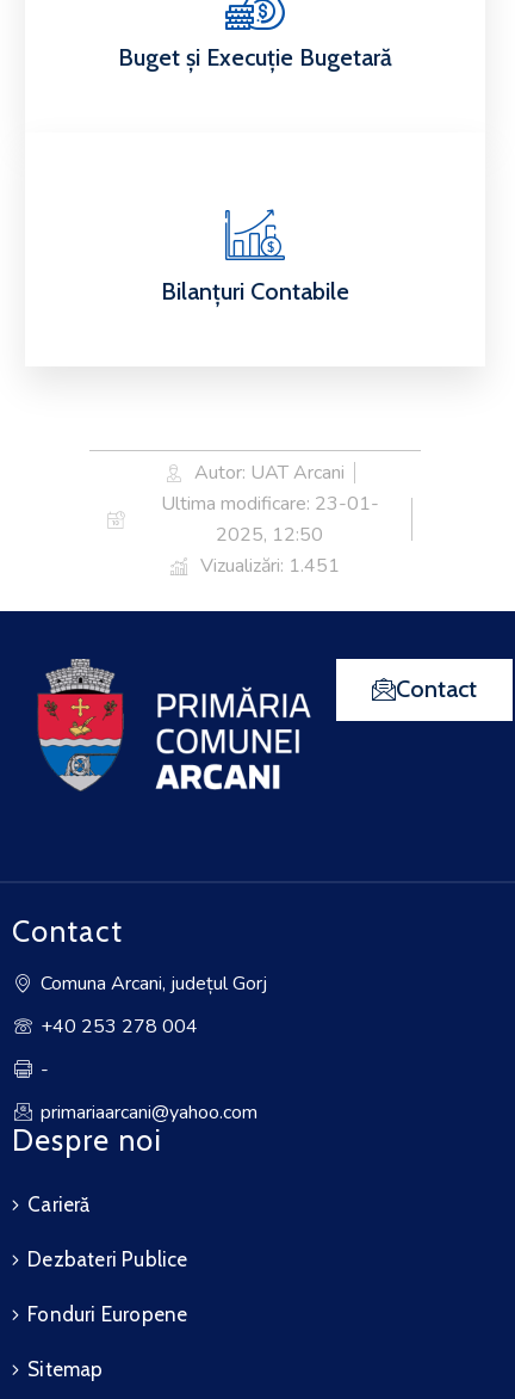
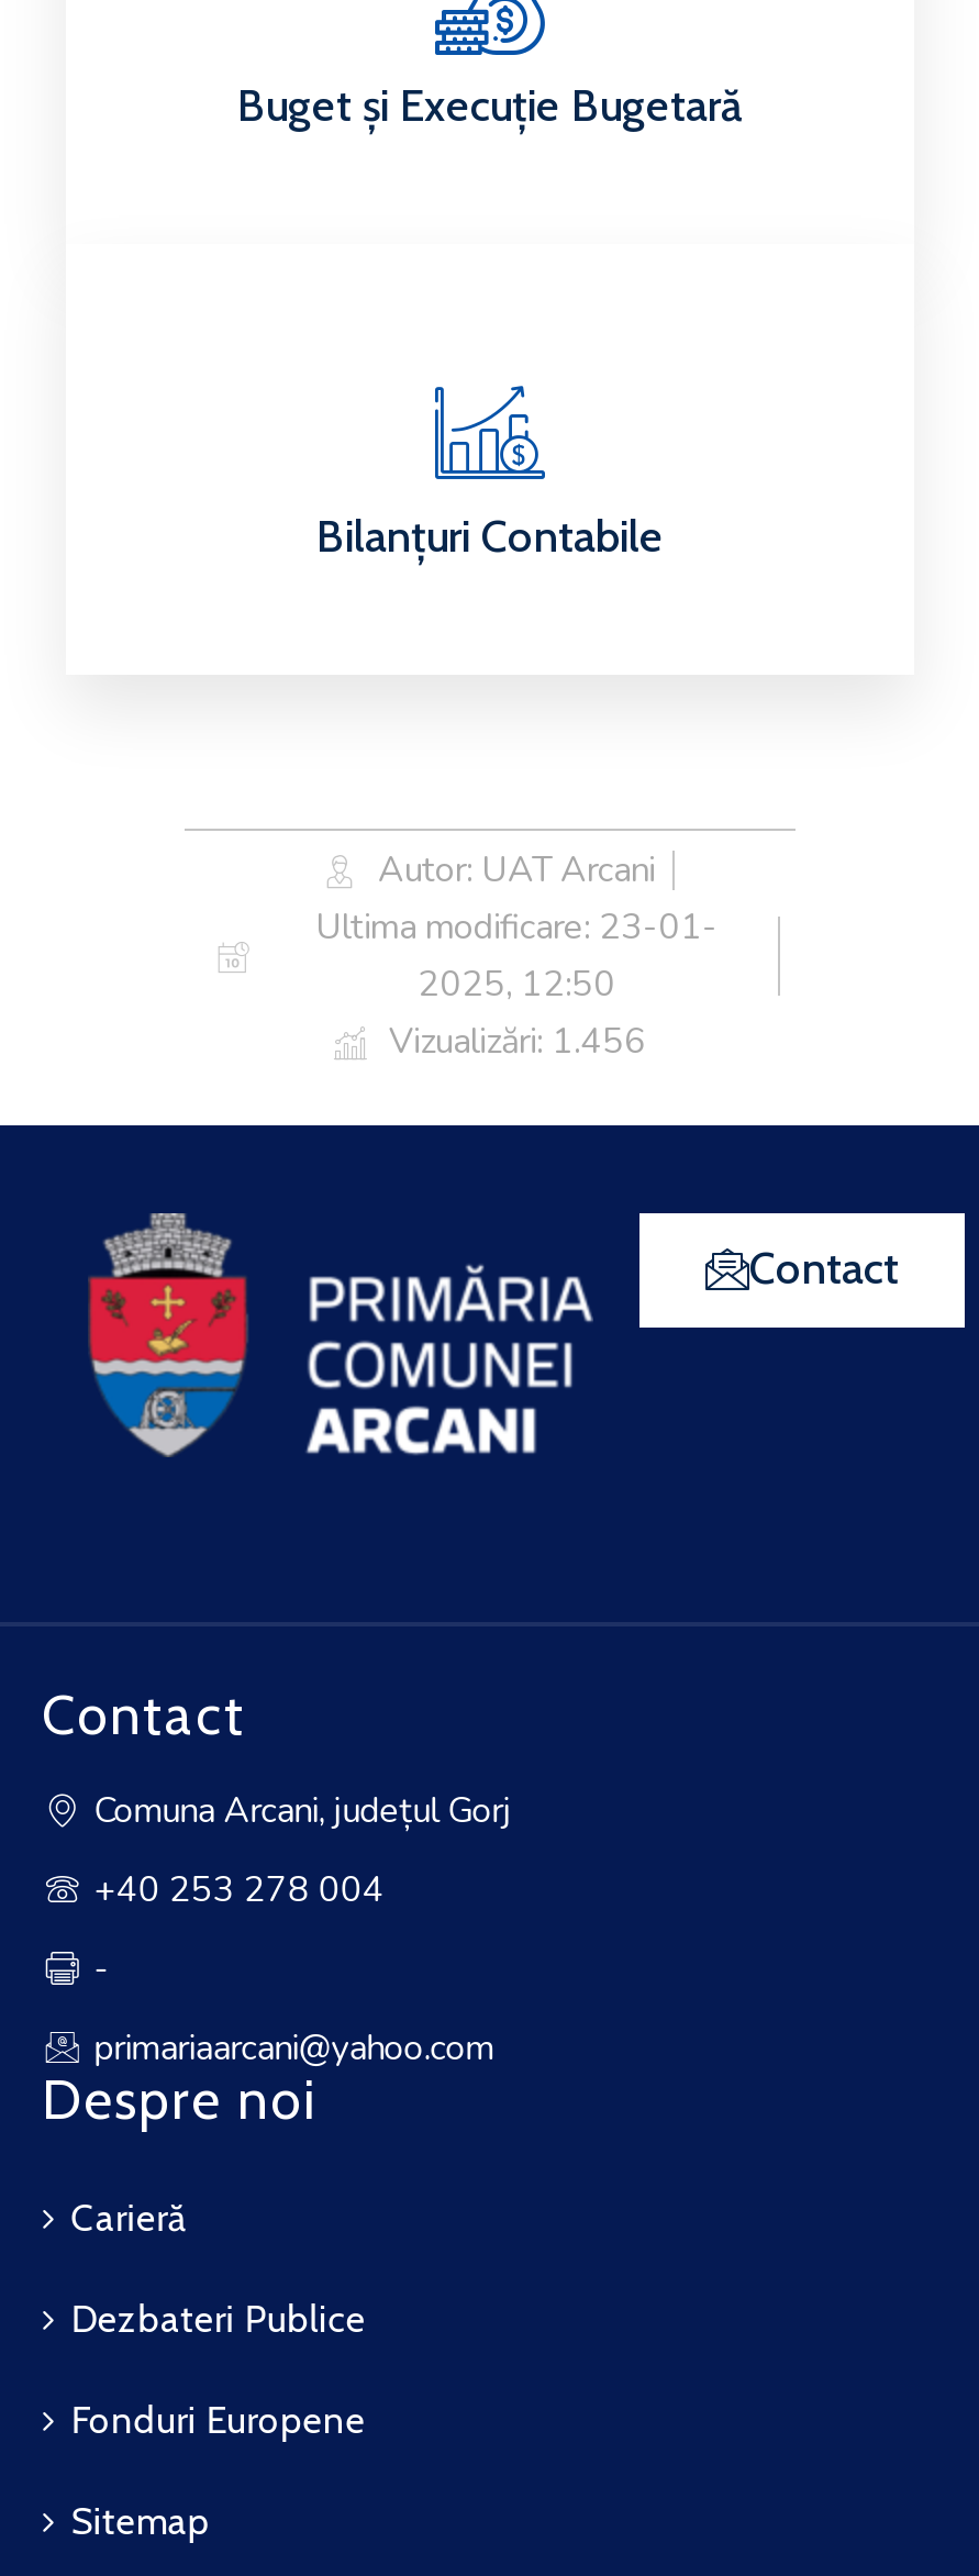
[200,553,340,579] Vizualizări: 1.451 -> [389,1018,646,1066] Vizualizări: 1.456

